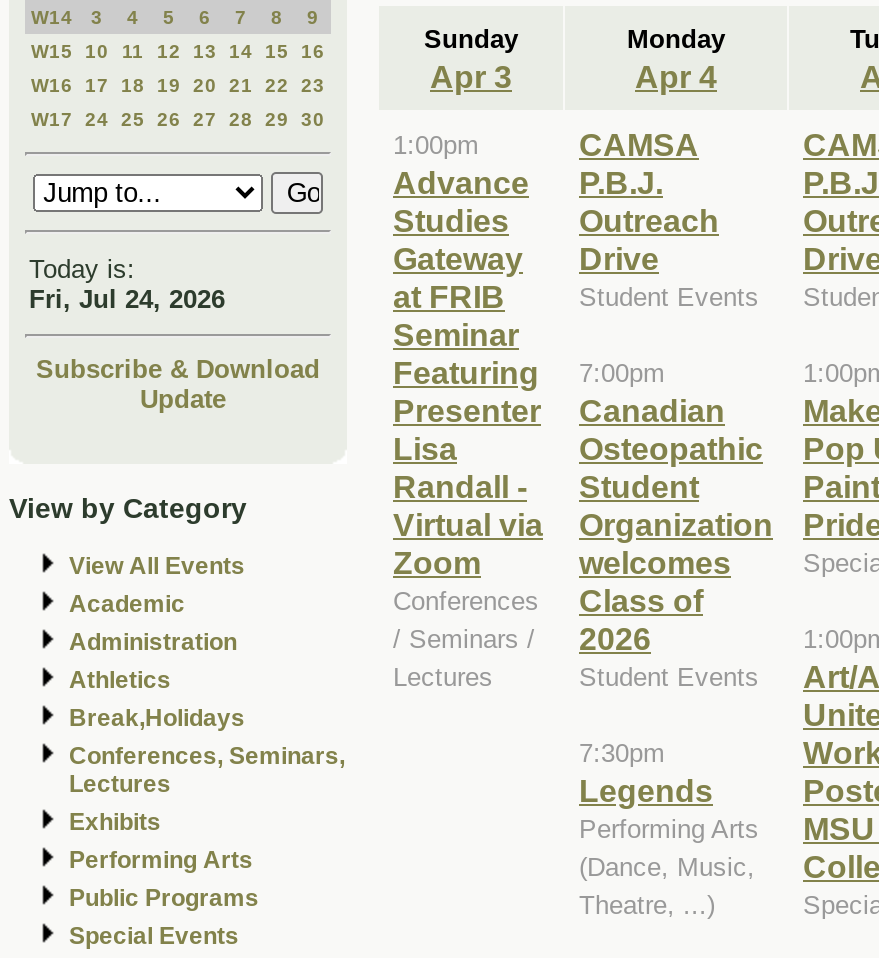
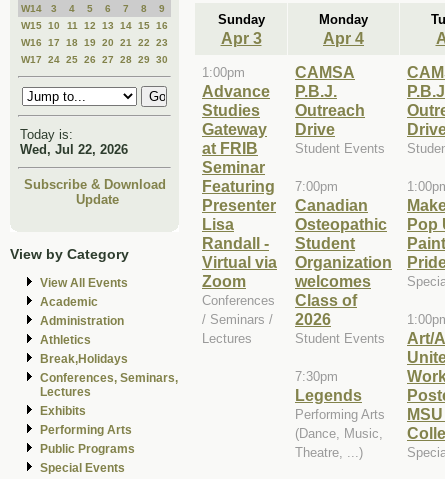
[29,285,225,315] Fri, Jul 24, 2026 -> [20,142,128,157] Wed, Jul 22, 2026

